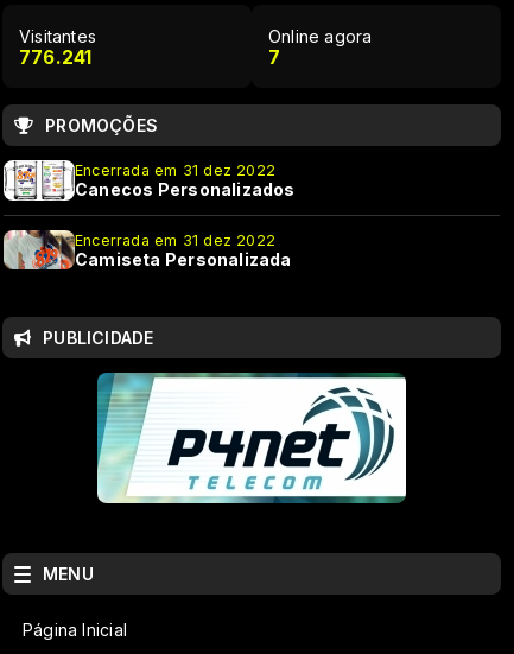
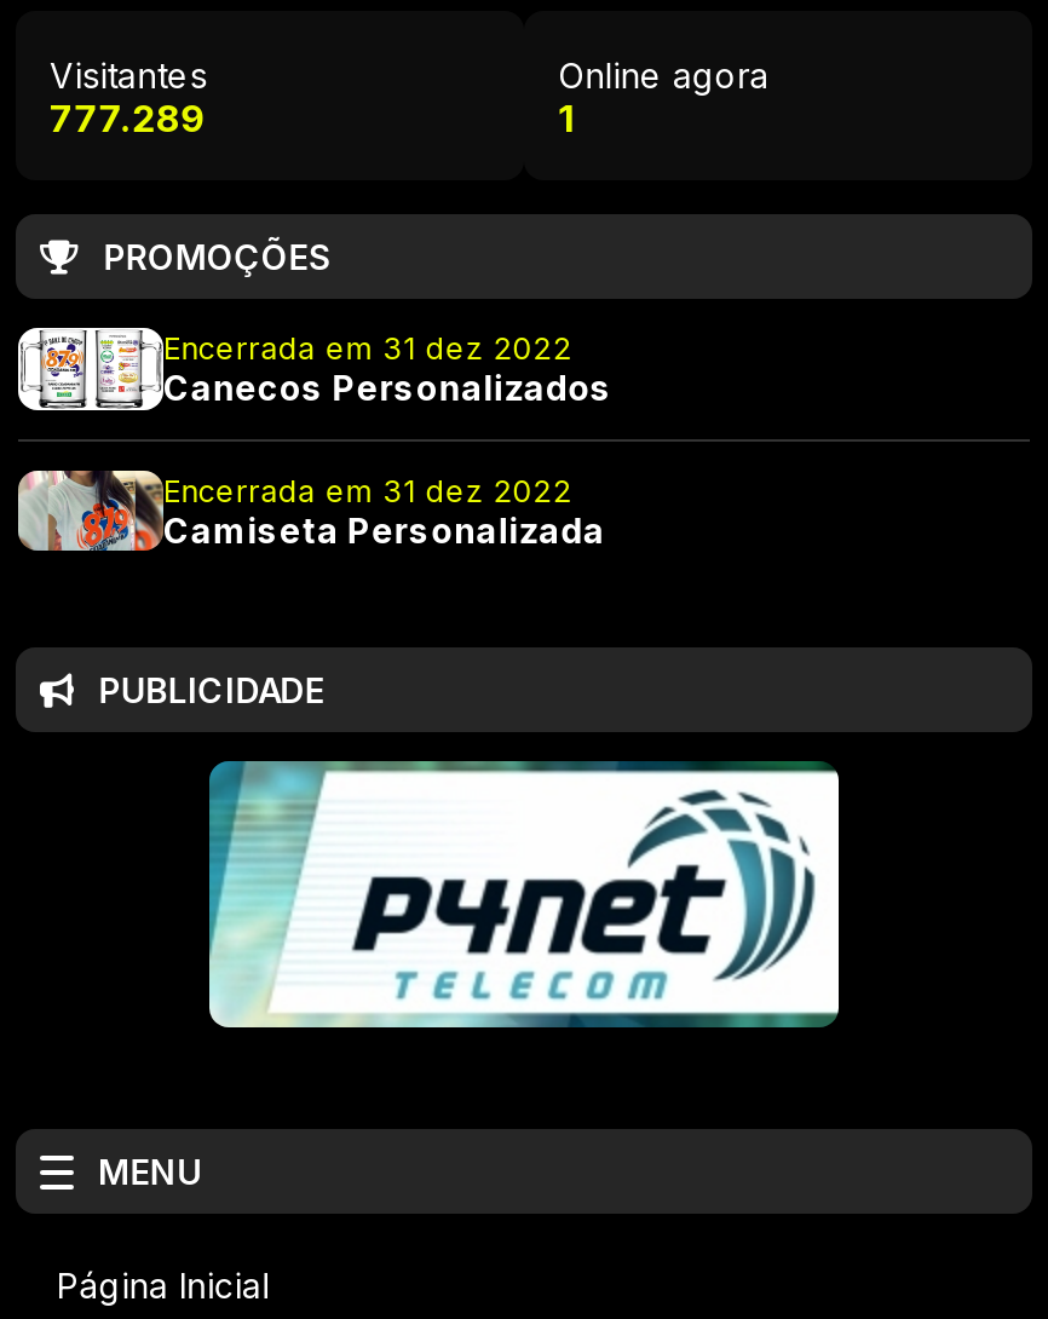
[19,47,92,69] 776.241 -> [50,97,206,143] 777.289
[268,47,280,69] 7 -> [558,97,573,143] 1

